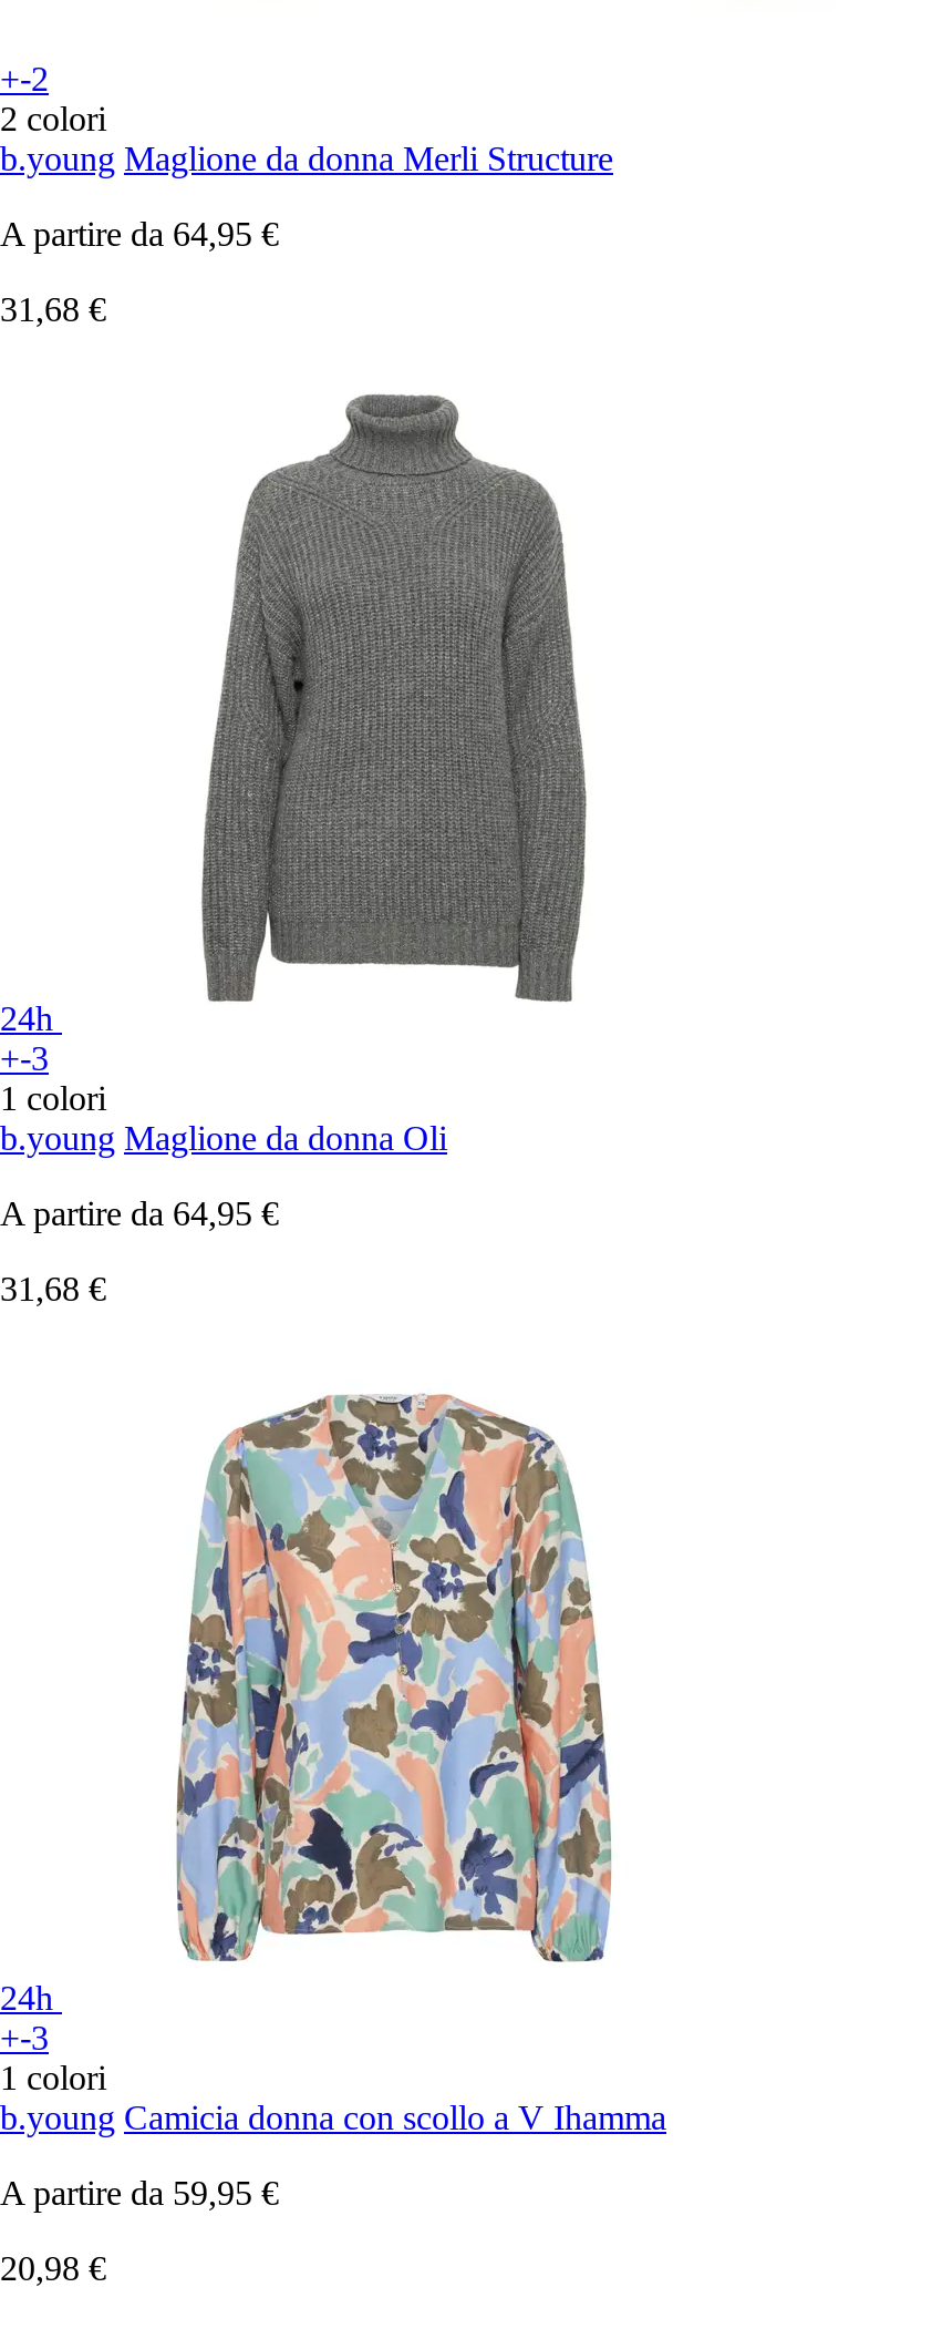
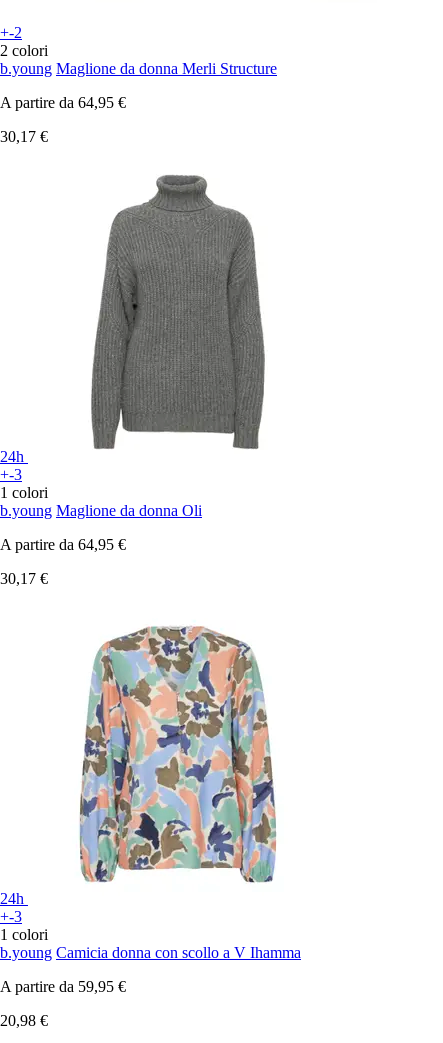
[0,291,106,328] 31,68 € -> [0,128,48,145] 30,17 €
[0,1270,106,1308] 31,68 € -> [0,570,48,587] 30,17 €

